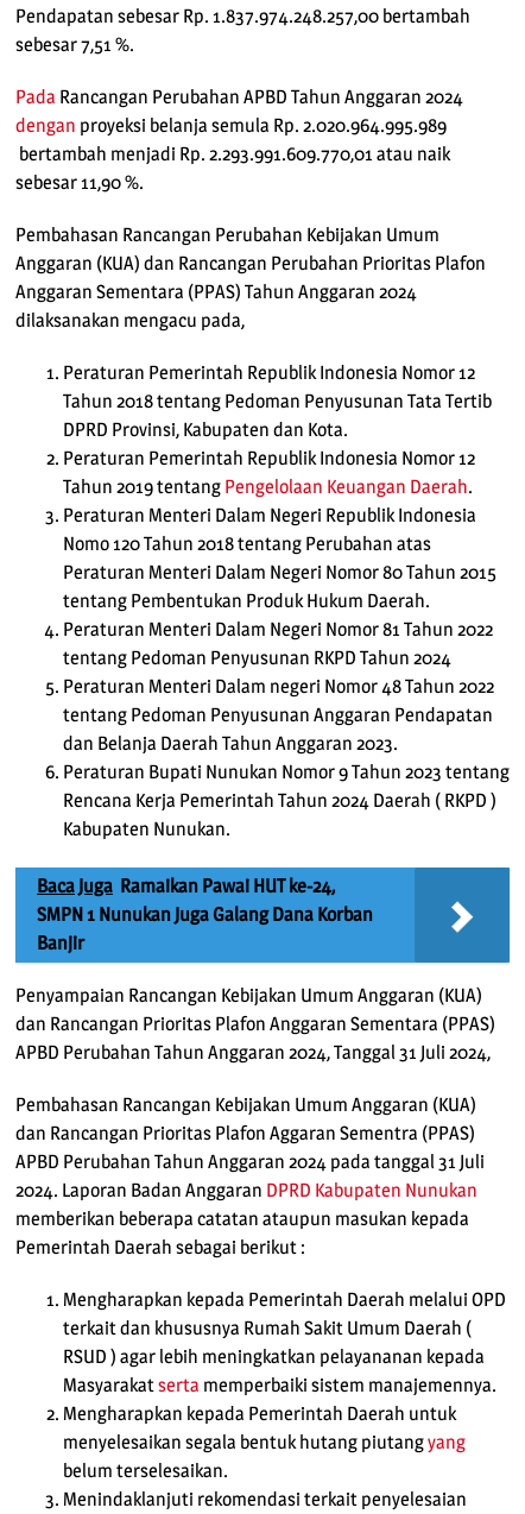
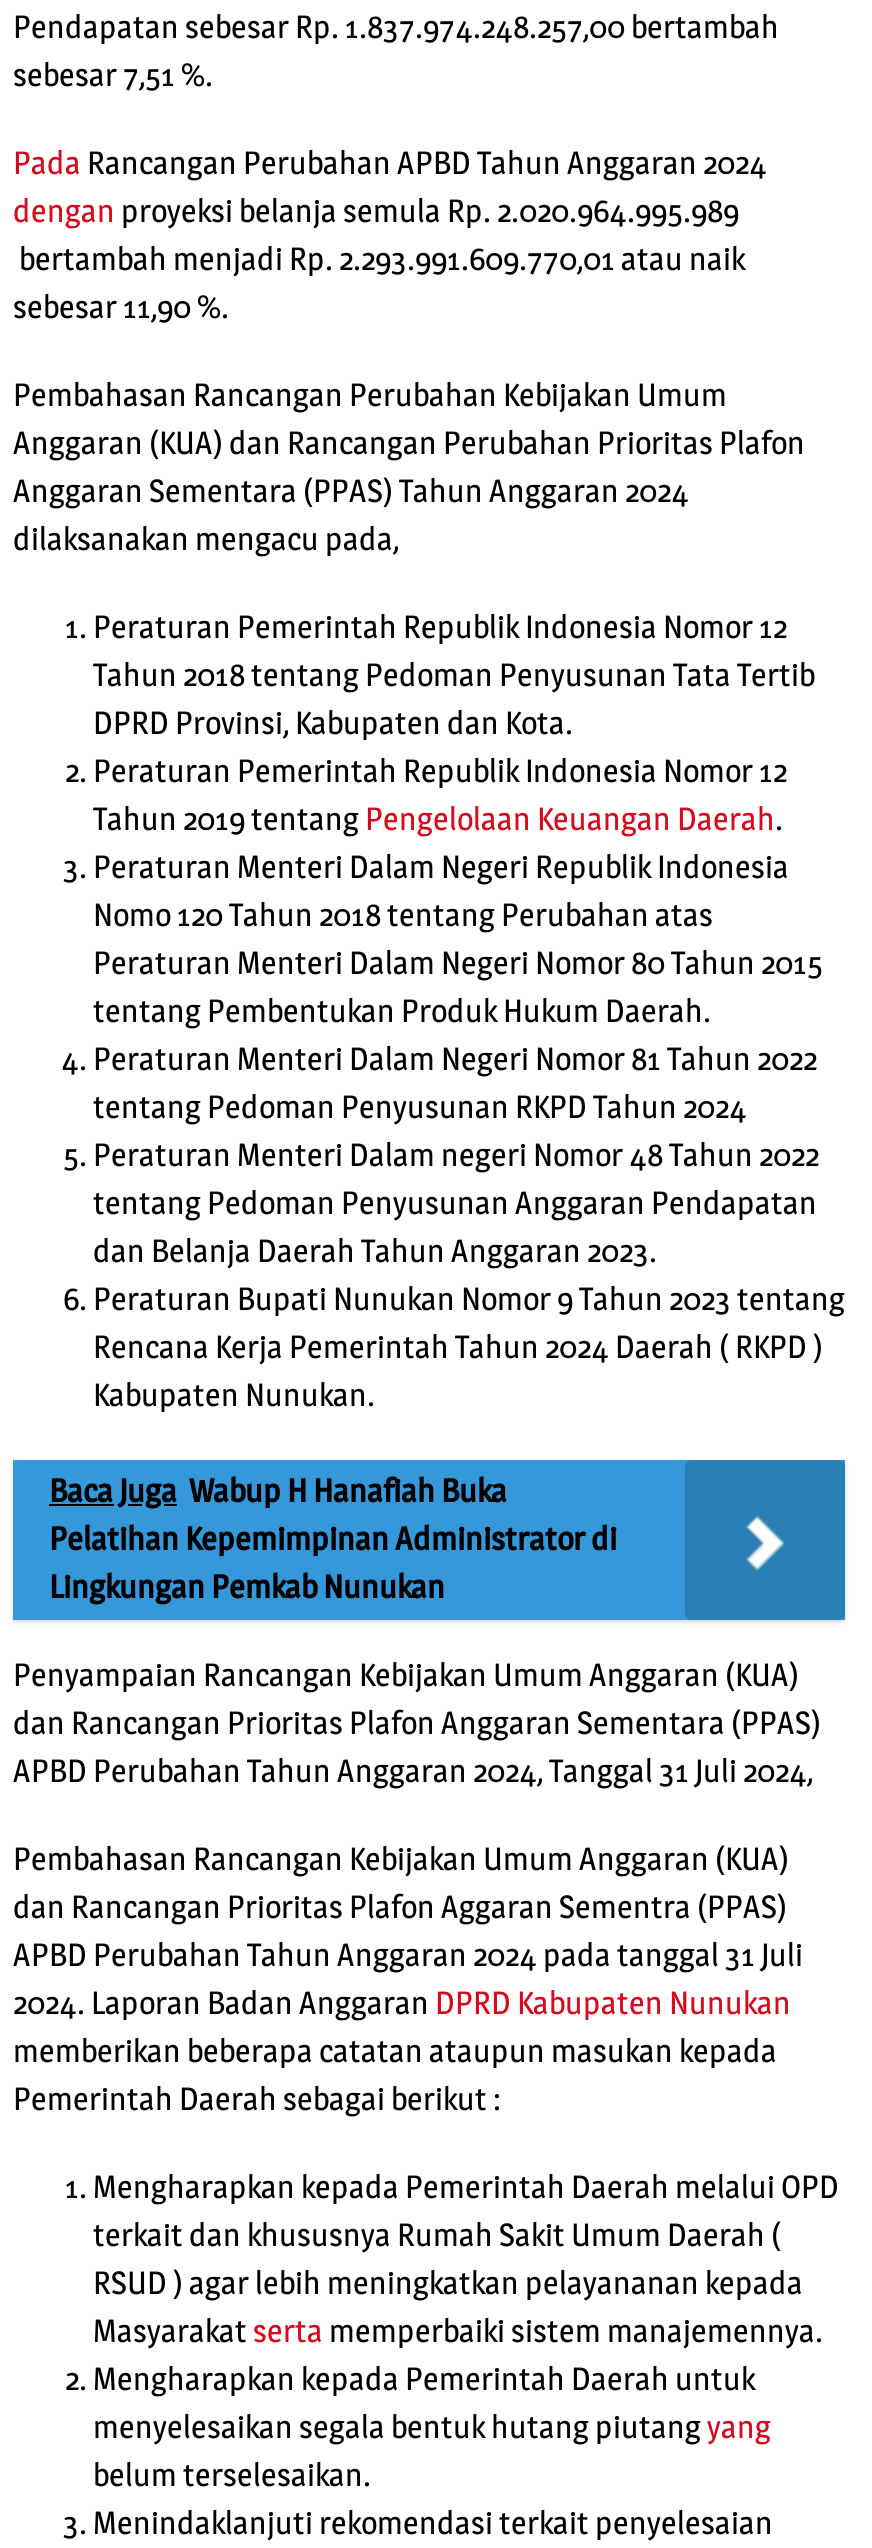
[37,875,373,955] Baca Juga Ramaikan Pawai HUT ke-24, | SMPN 1 Nunukan Juga Galang Dana Korban | Banjir -> [49,1472,617,1606] Baca Juga Wabup H Hanafiah Buka | Pelatihan Kepemimpinan Administrator di | Lingkungan Pemkab Nunukan

